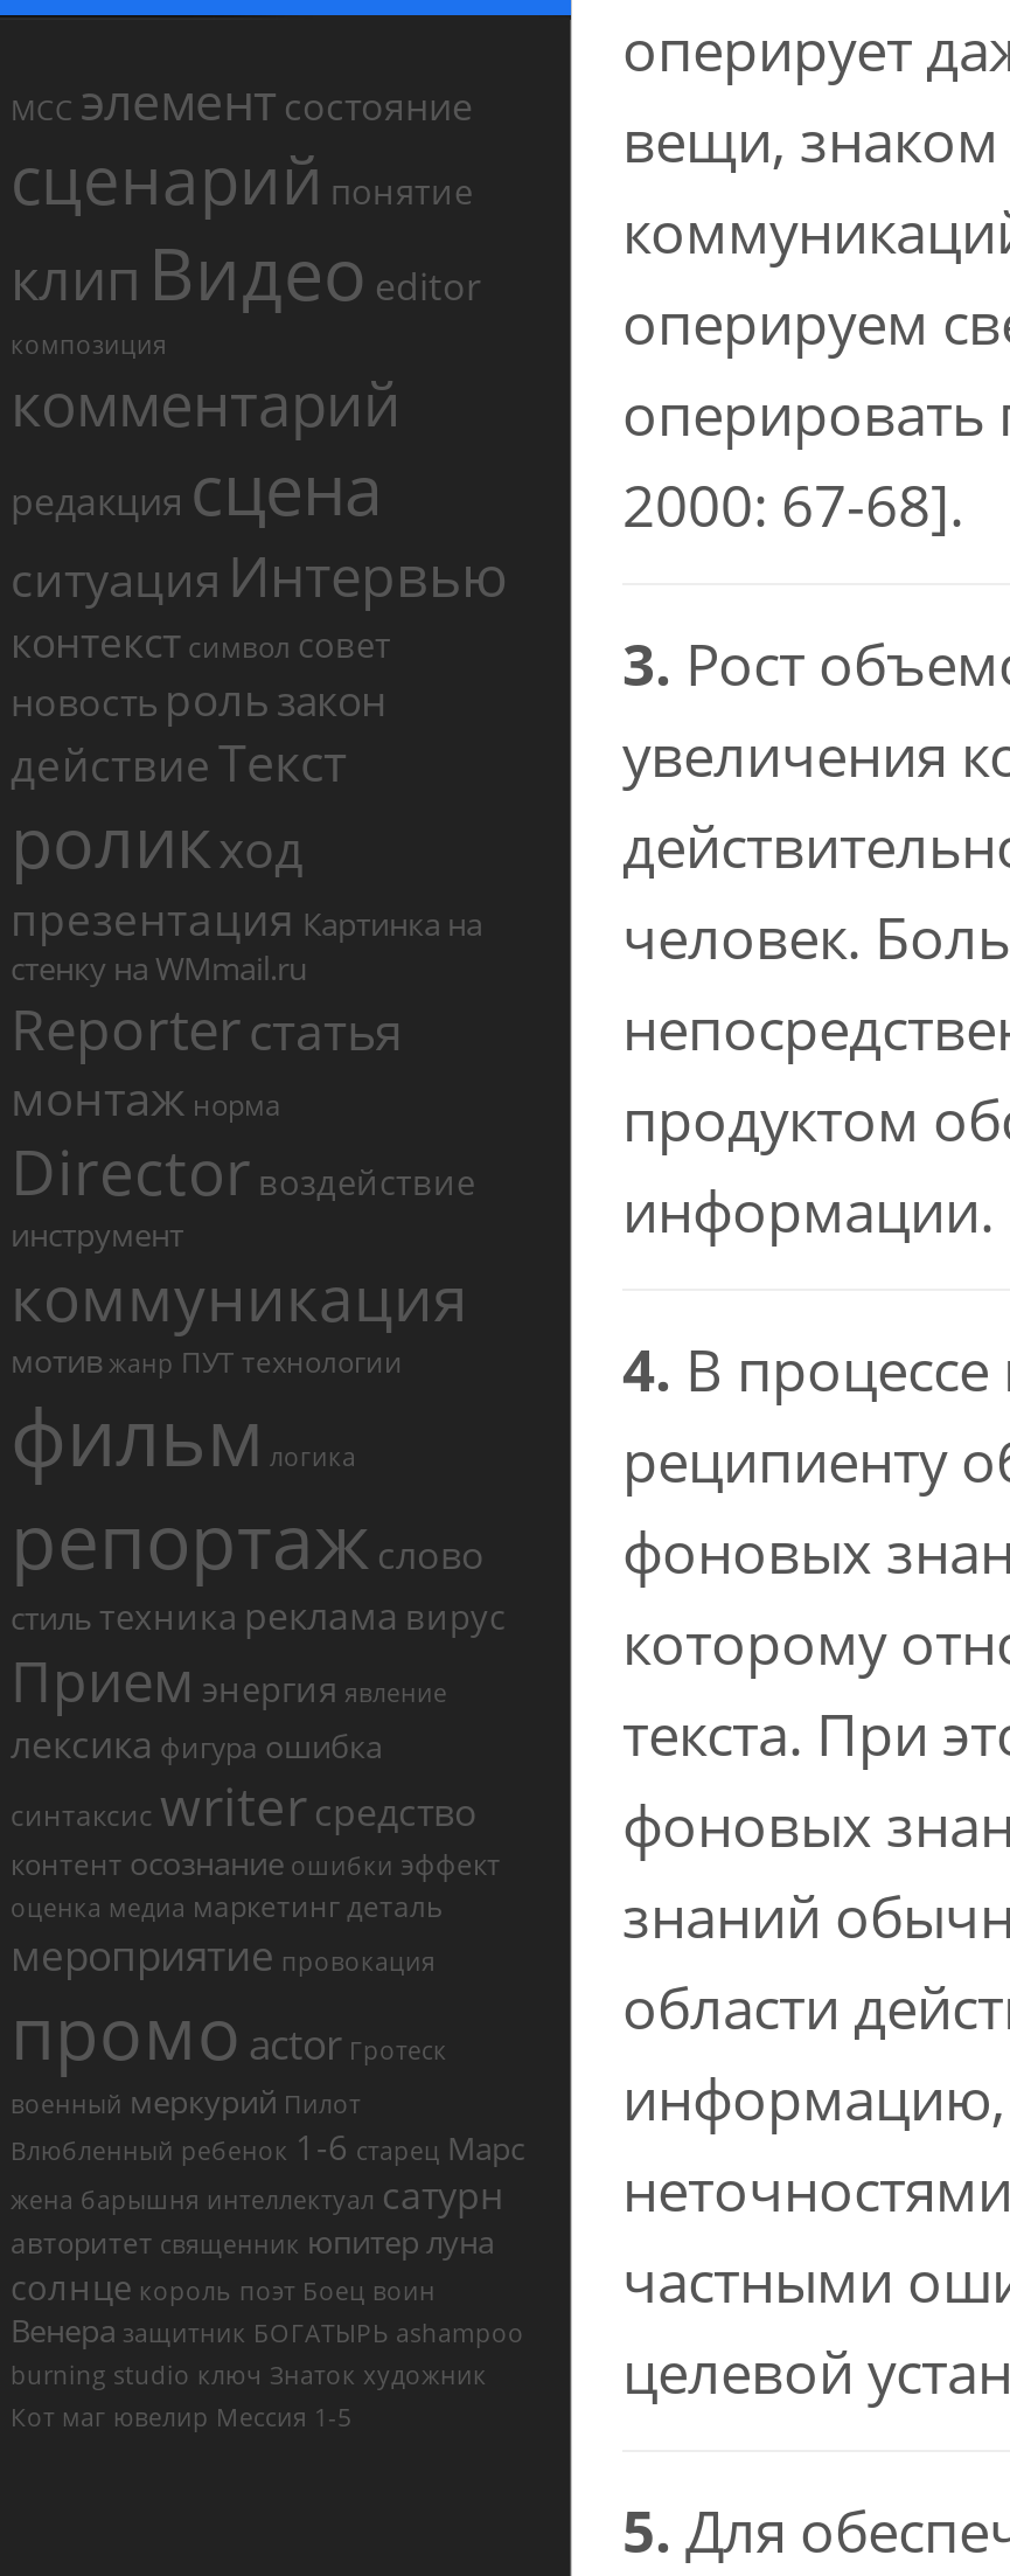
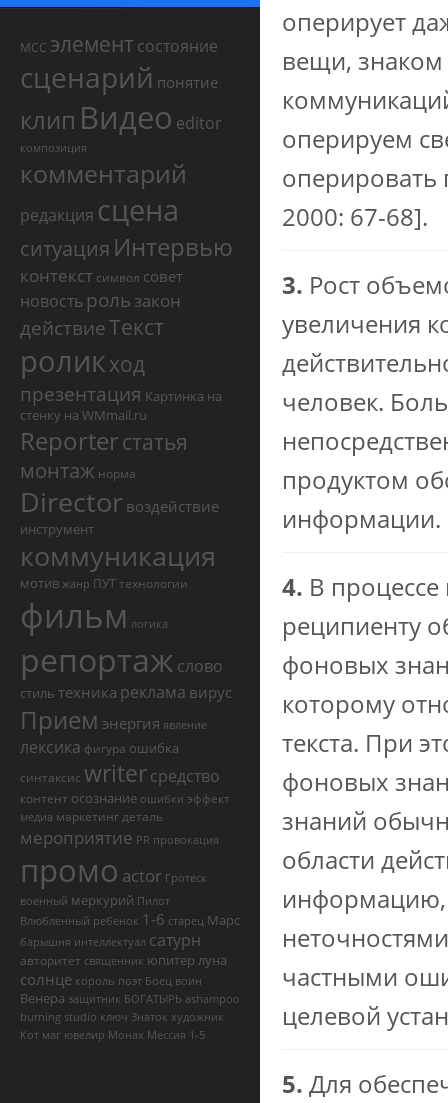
[11,1887,443,1983] оценка медиа маркетинг деталь | мероприятие провокация -> [20,808,219,849] медиа маркетинг деталь | мероприятие PR провокация
[11,2169,503,2221] жена барышня интеллектуал сатурн -> [20,929,201,951] барышня интеллектуал сатурн
[11,2401,351,2433] Кот маг ювелир Мессия 1-5 -> [20,1028,205,1042] Кот маг ювелир Монах Мессия 1-5

